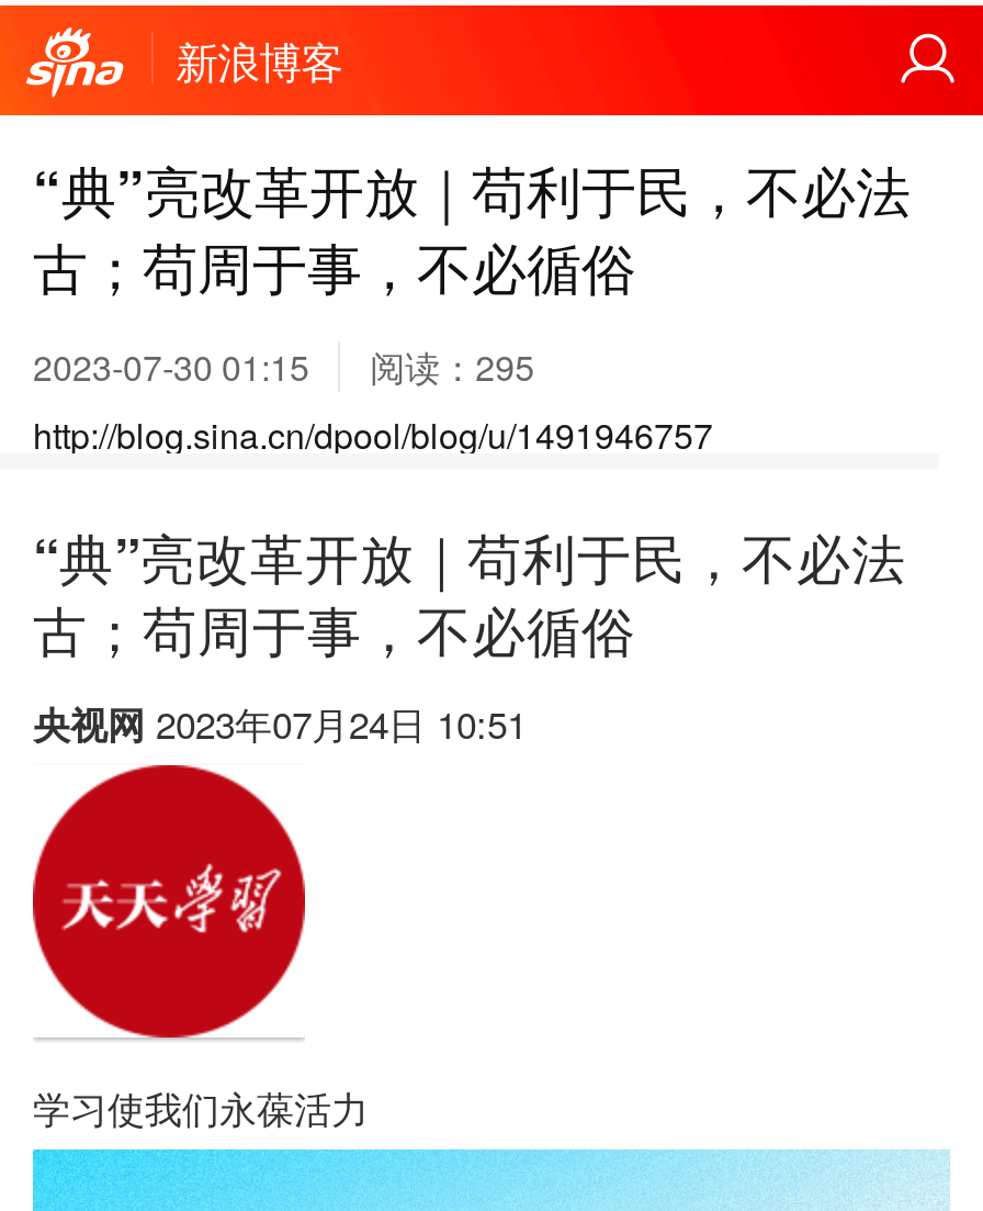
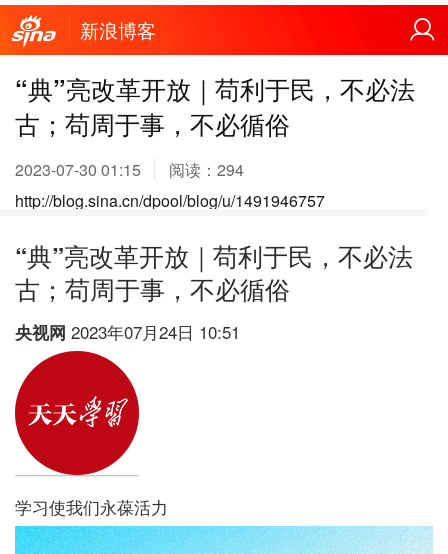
[33,341,535,392] 2023-07-30 01:15 阅读：295 -> [15,158,244,181] 2023-07-30 01:15 阅读：294

